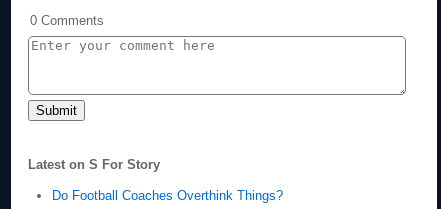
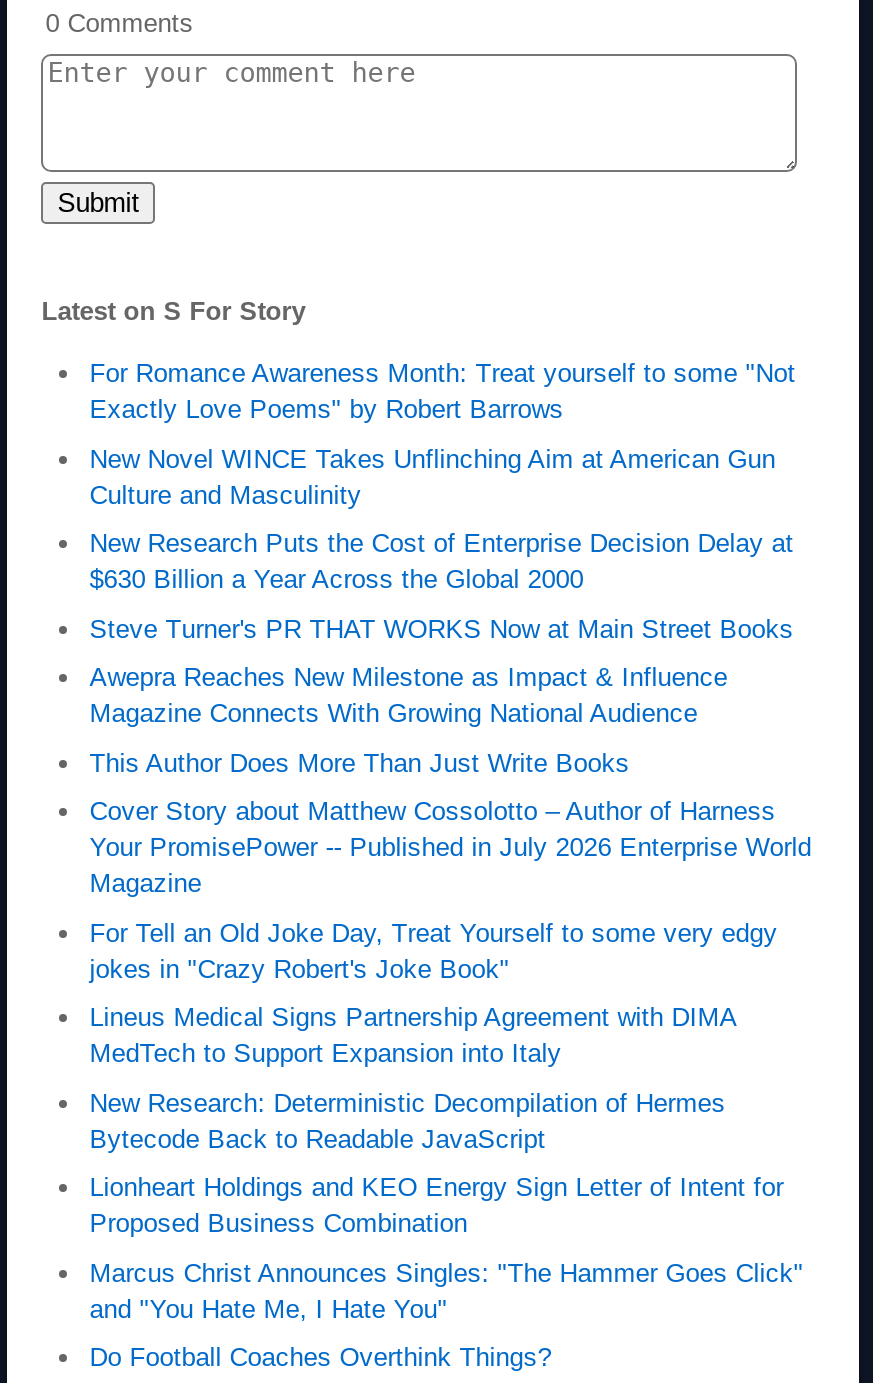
none -> [89,359,811,1323] For Romance Awareness Month: Treat yourself to some "Not | Exactly Love Poems" by Robert Barrows | New Novel WINCE Takes Unflinching Aim at American Gun | Culture and Masculinity | New Research Puts the Cost of Enterprise Decision Delay at | $630 Billion a Year Across the Global 2000 | Steve Turner's PR THAT WORKS Now at Main Street Books | Awepra Reaches New Milestone as Impact & Influence | Magazine Connects With Growing National Audience | This Author Does More Than Just Write Books | Cover Story about Matthew Cossolotto – Author of Harness | Your PromisePower -- Published in July 2026 Enterprise World | Magazine | For Tell an Old Joke Day, Treat Yourself to some very edgy | jokes in "Crazy Robert's Joke Book" | Lineus Medical Signs Partnership Agreement with DIMA | MedTech to Support Expansion into Italy | New Research: Deterministic Decompilation of Hermes | Bytecode Back to Readable JavaScript | Lionheart Holdings and KEO Energy Sign Letter of Intent for | Proposed Business Combination | Marcus Christ Announces Singles: "The Hammer Goes Click" | and "You Hate Me, I Hate You"

